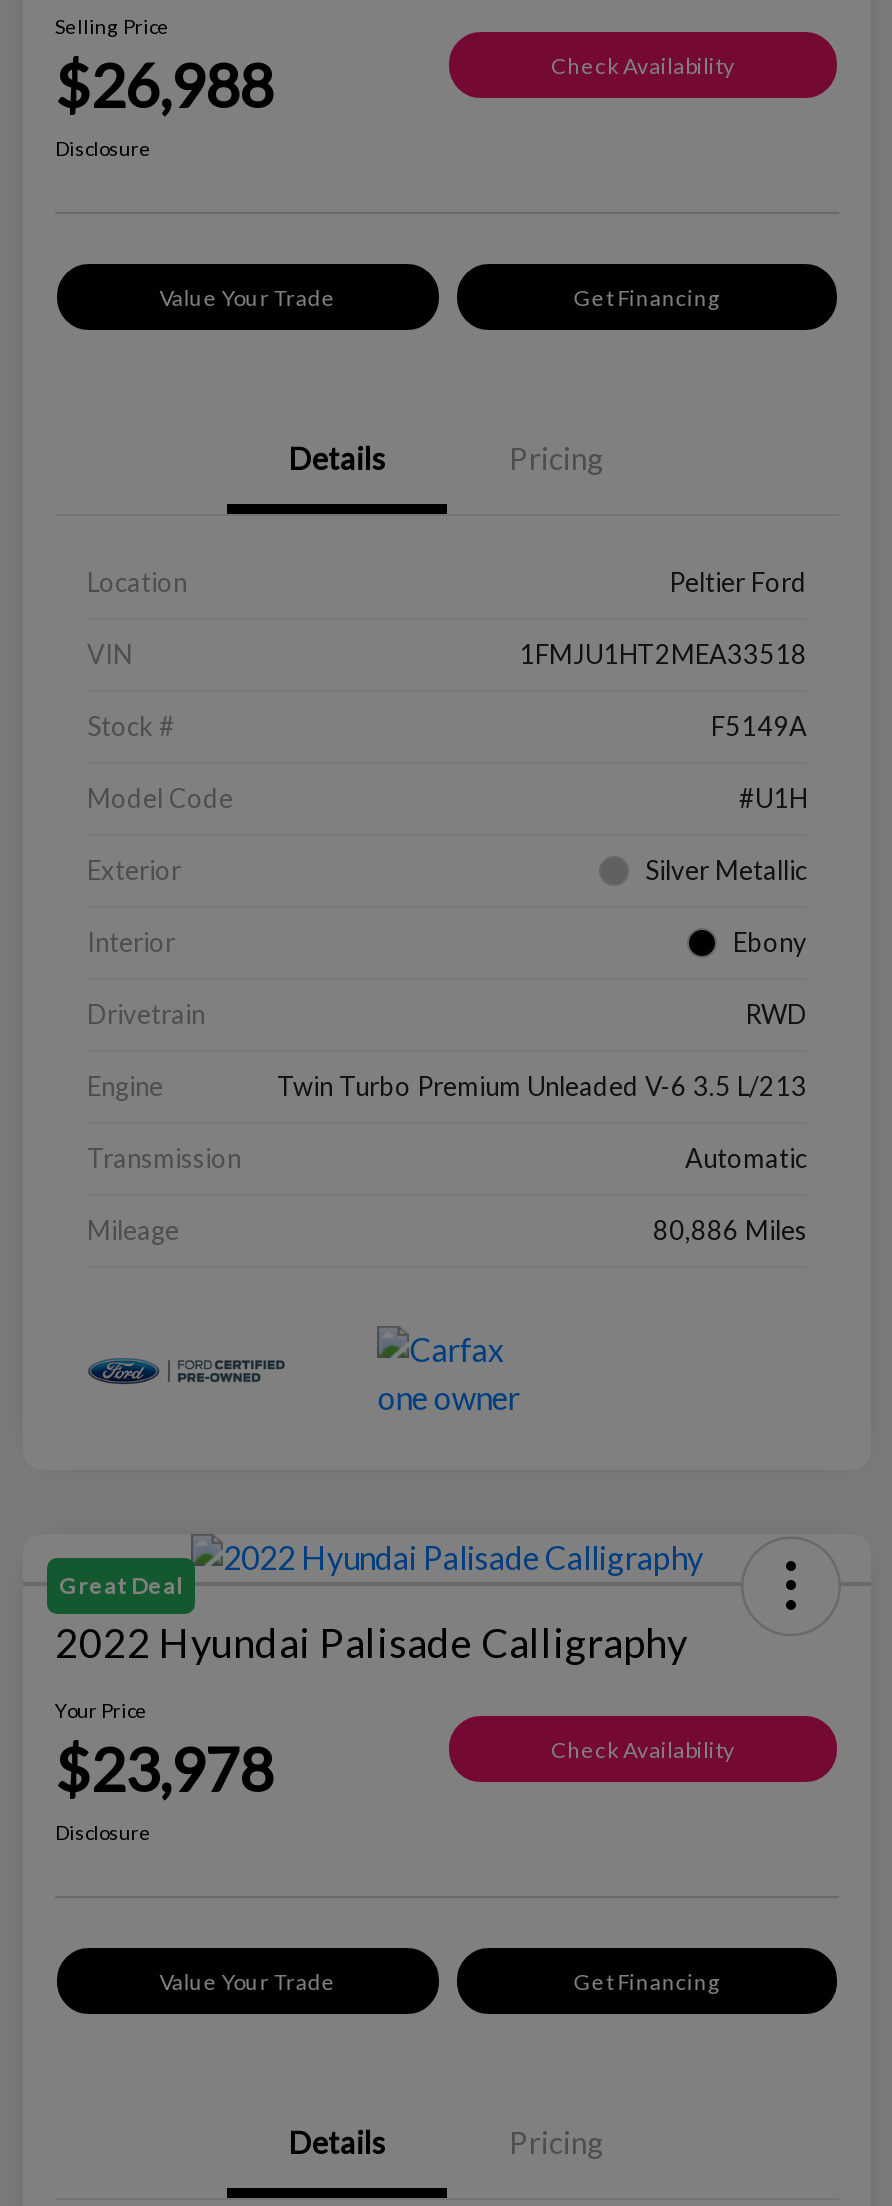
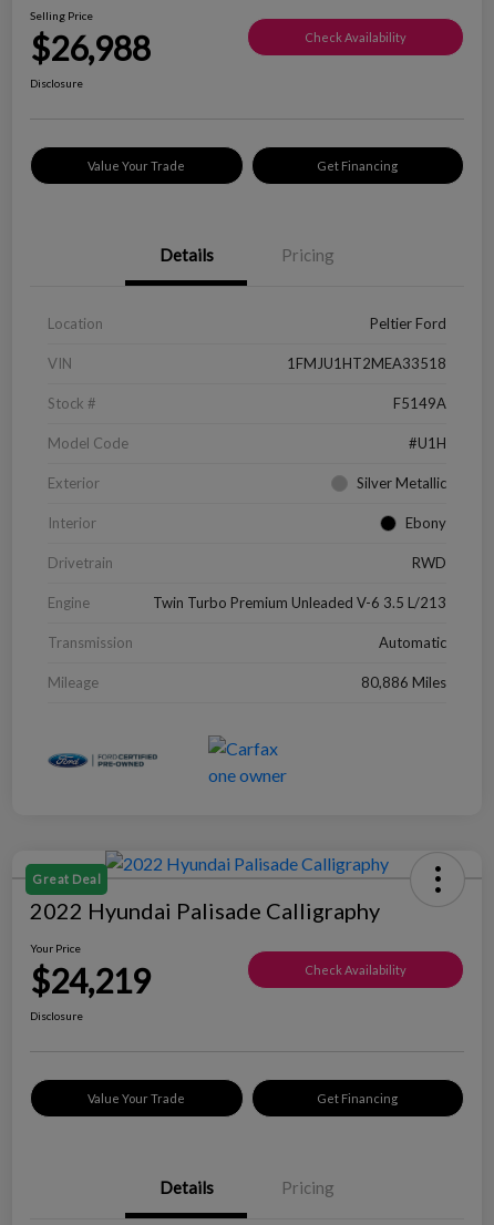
[55,1732,273,1804] $23,978 -> [30,961,151,1000] $24,219

